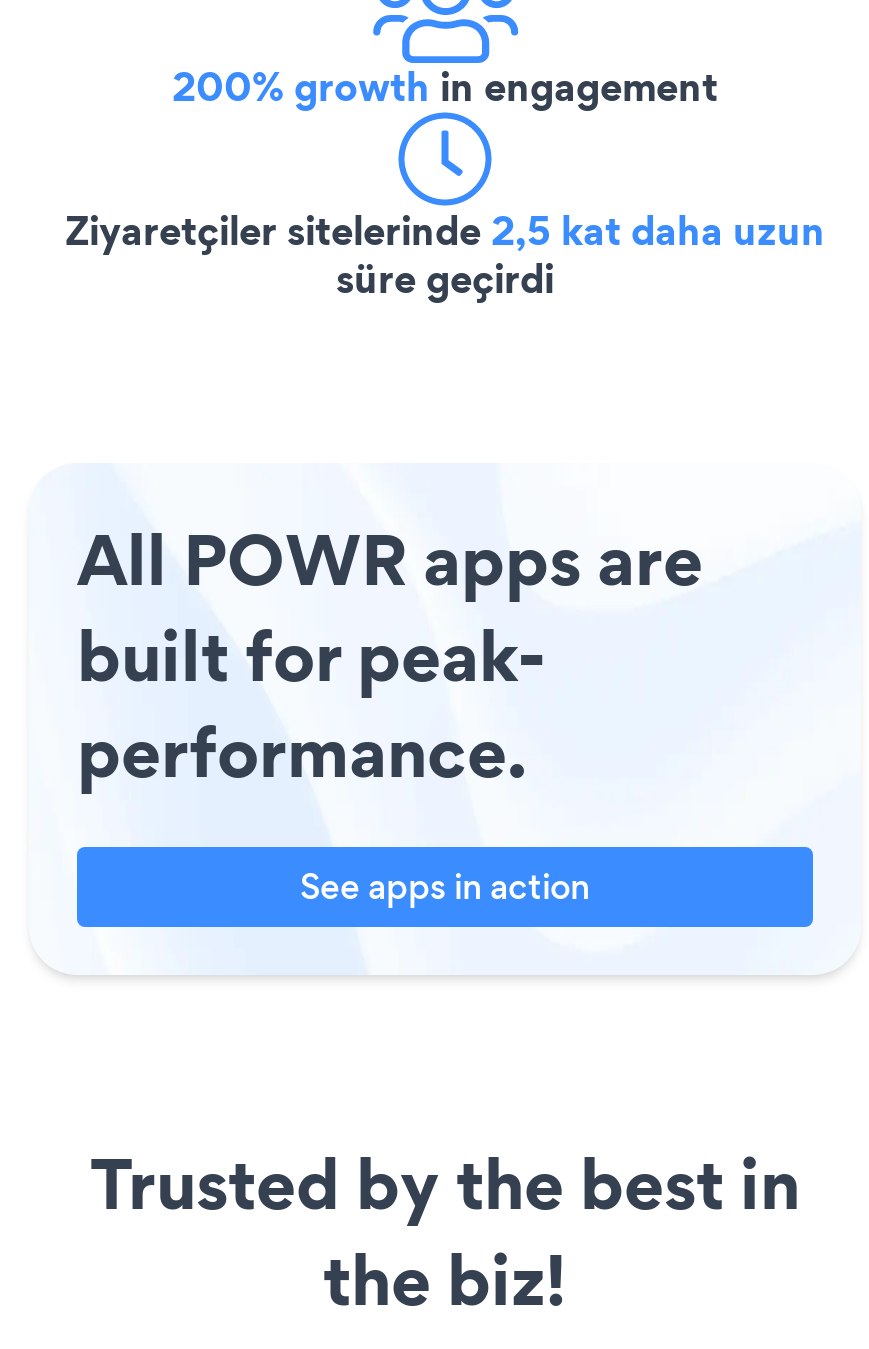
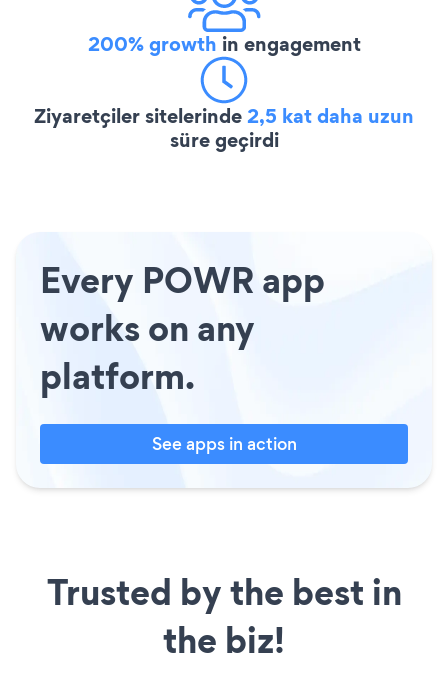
[77,509,703,801] All POWR apps are | built for peak- | performance. -> [40,255,325,401] Every POWR app | works on any | platform.

